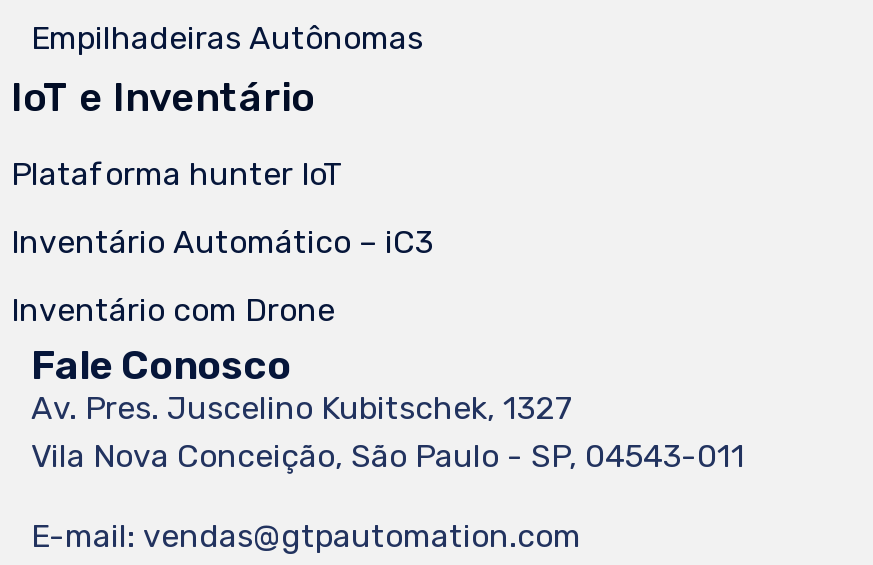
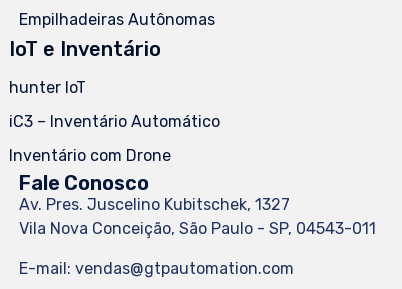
[11,155,343,193] Plataforma hunter IoT -> [9,78,86,97] hunter IoT
[11,223,433,261] Inventário Automático – iC3 -> [9,112,220,131] iC3 – Inventário Automático

